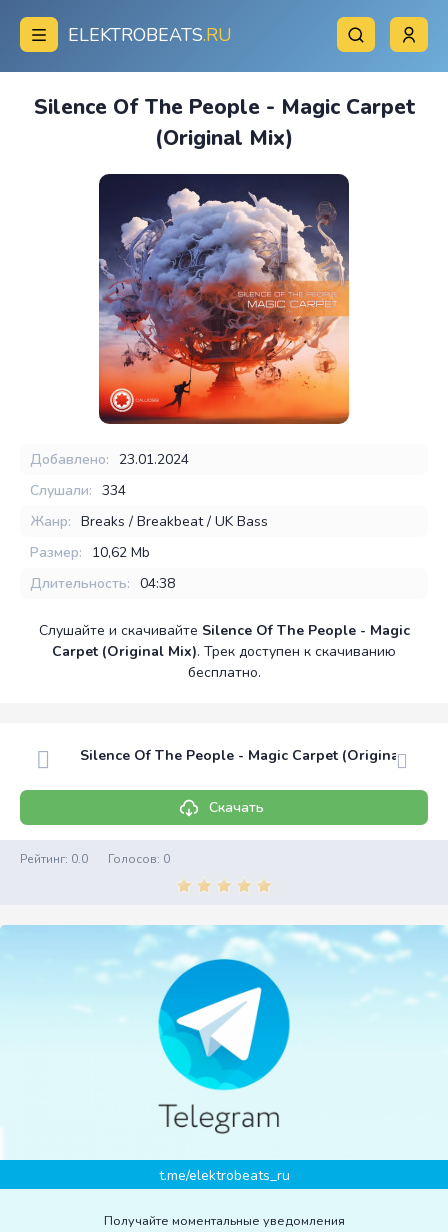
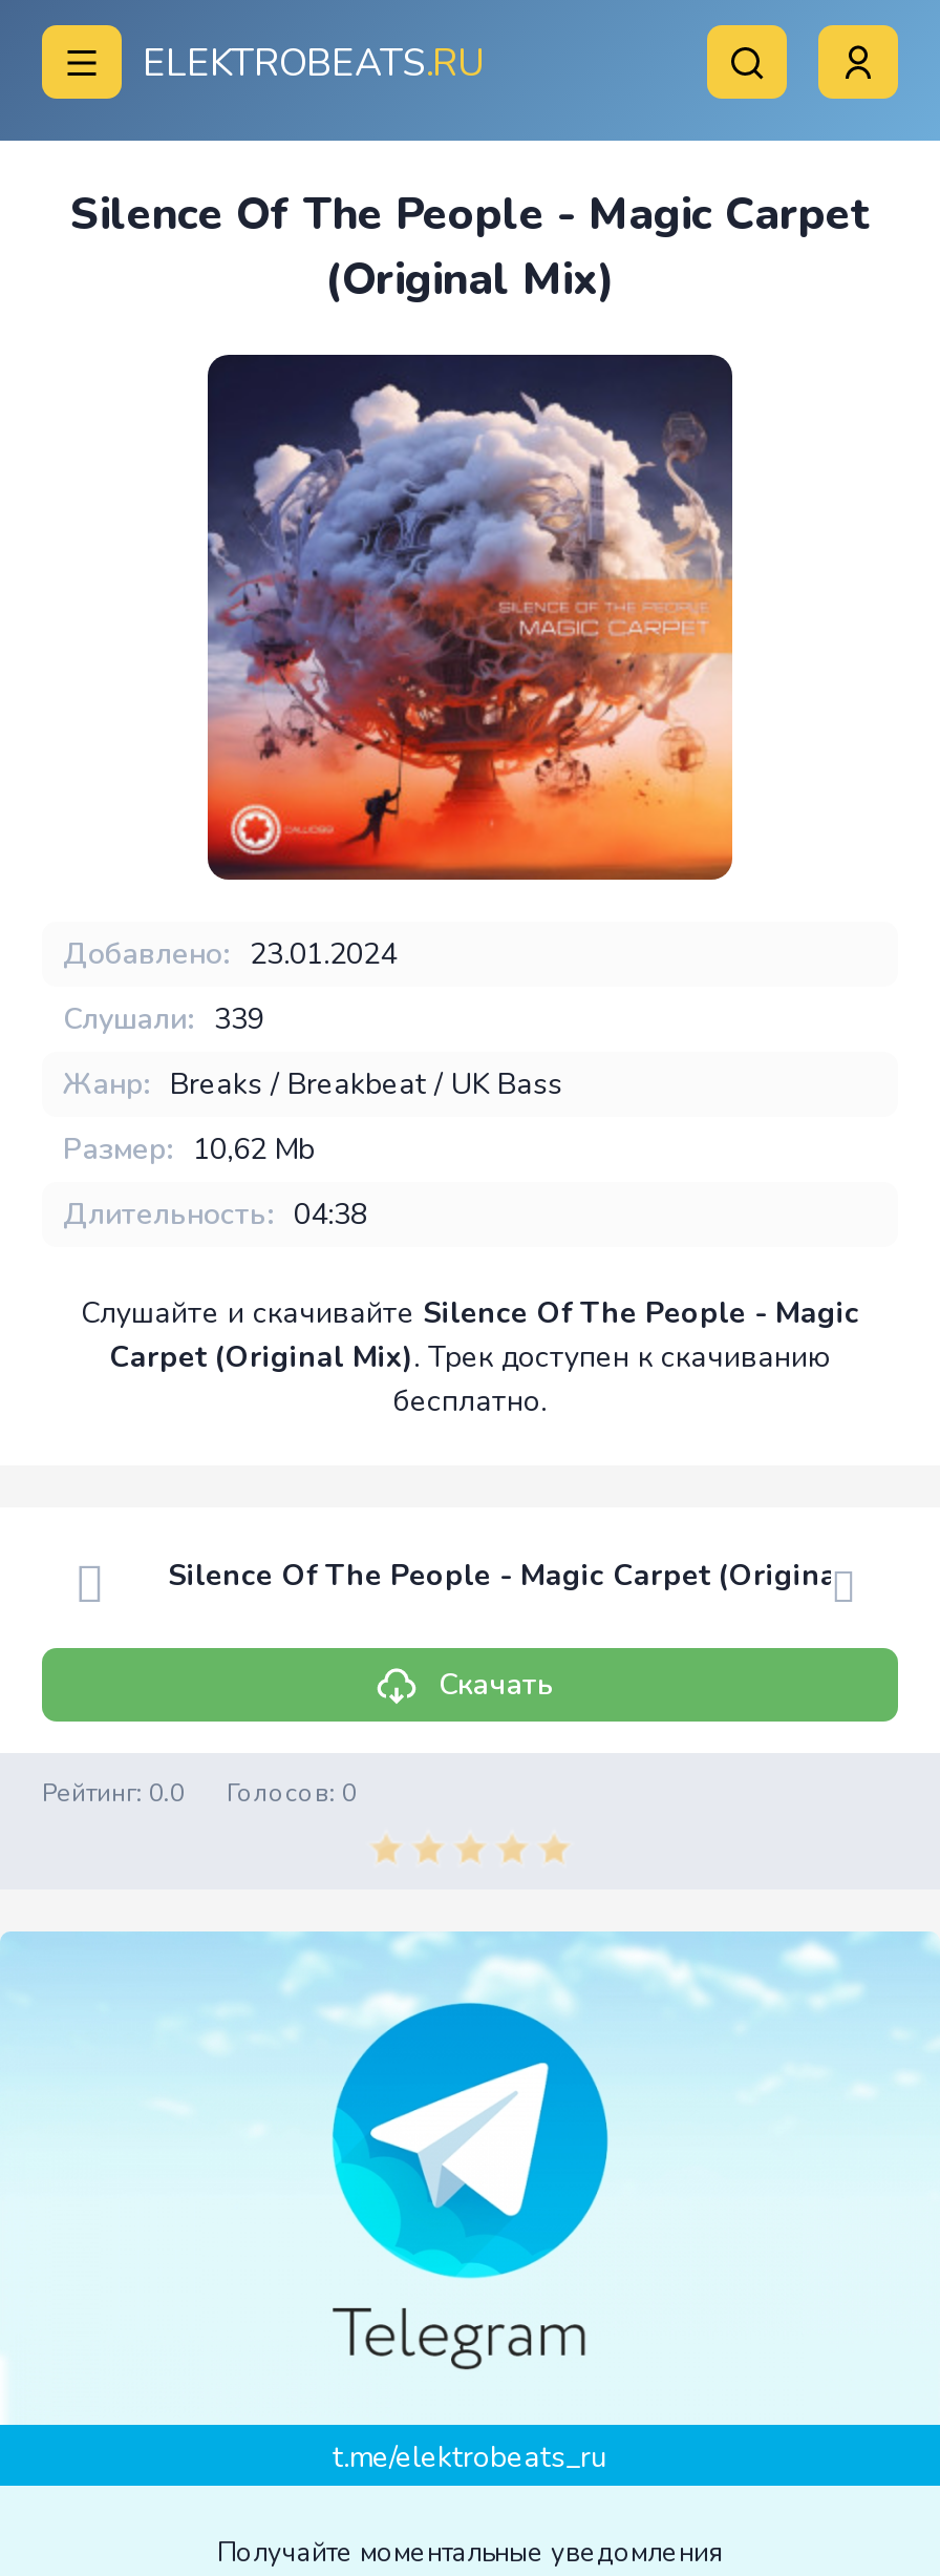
[30,481,126,500] Слушали: 334 -> [63,999,264,1039] Слушали: 339

